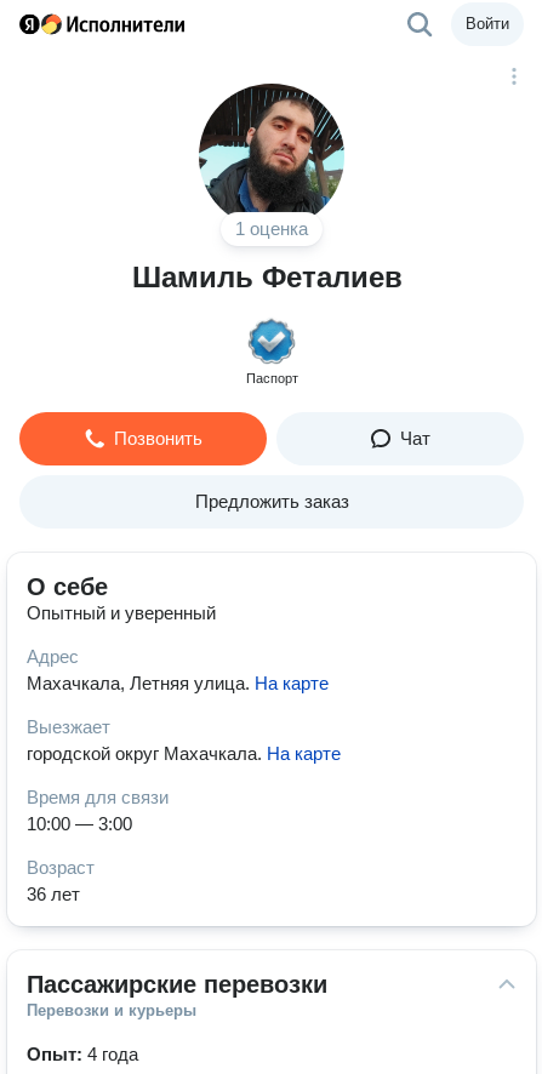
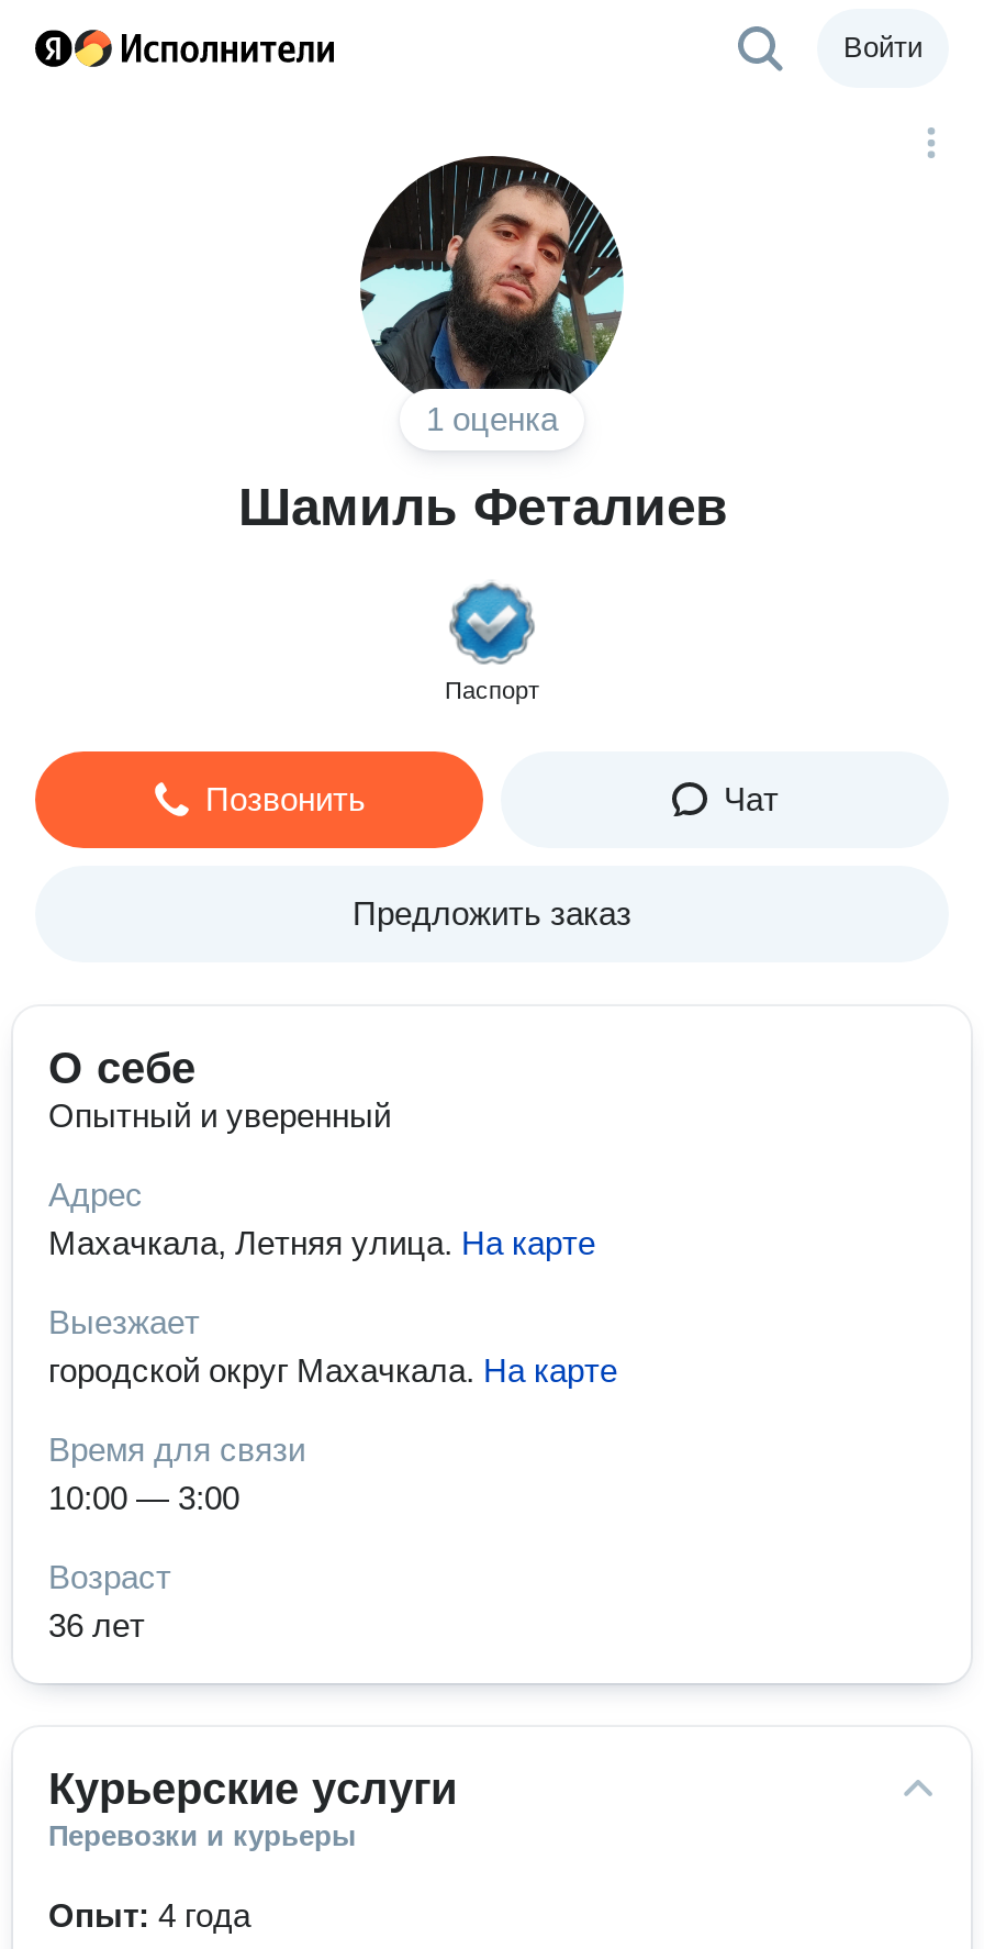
[27,971,327,998] Пассажирские перевозки -> [48,1764,457,1813] Курьерские услуги

